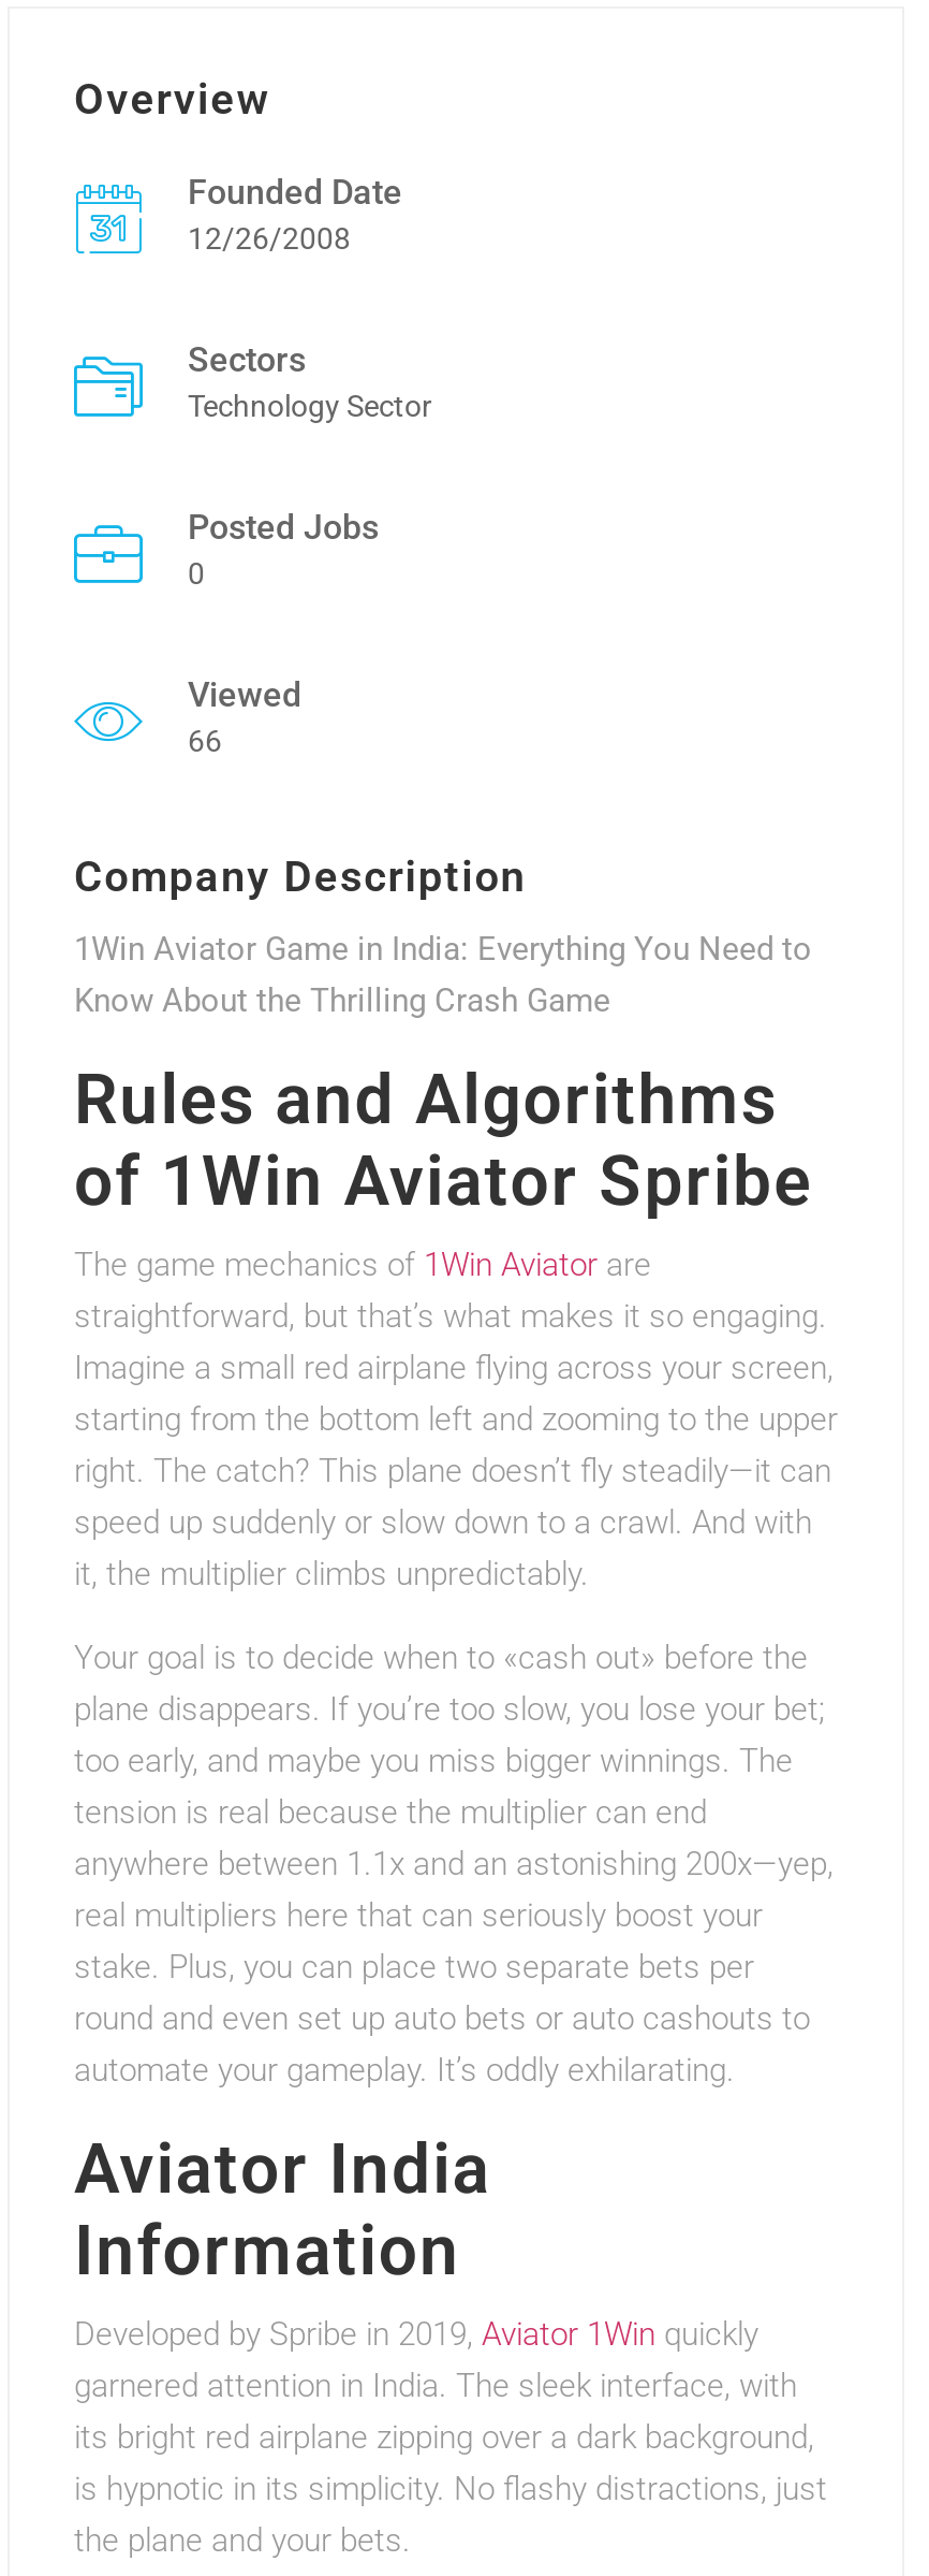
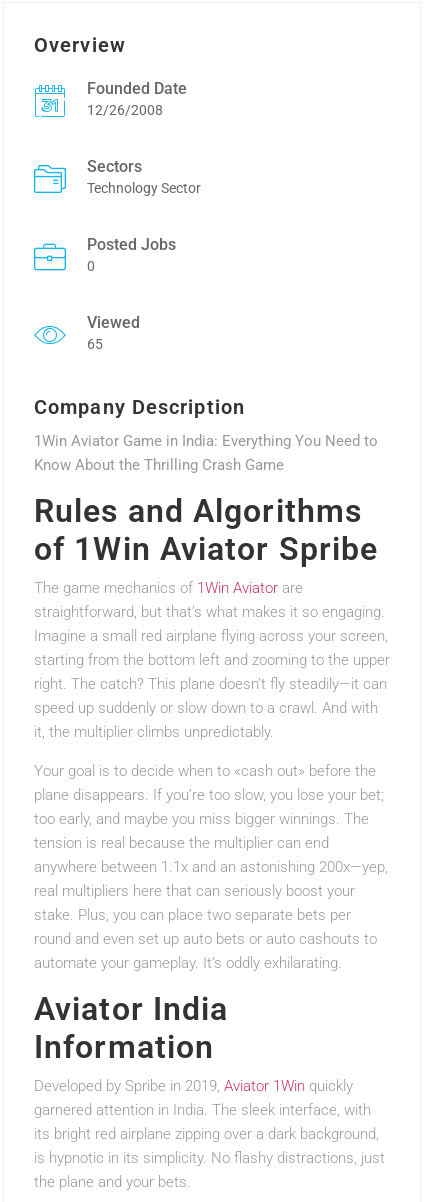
[188,724,222,758] 66 -> [87,336,103,352] 65

